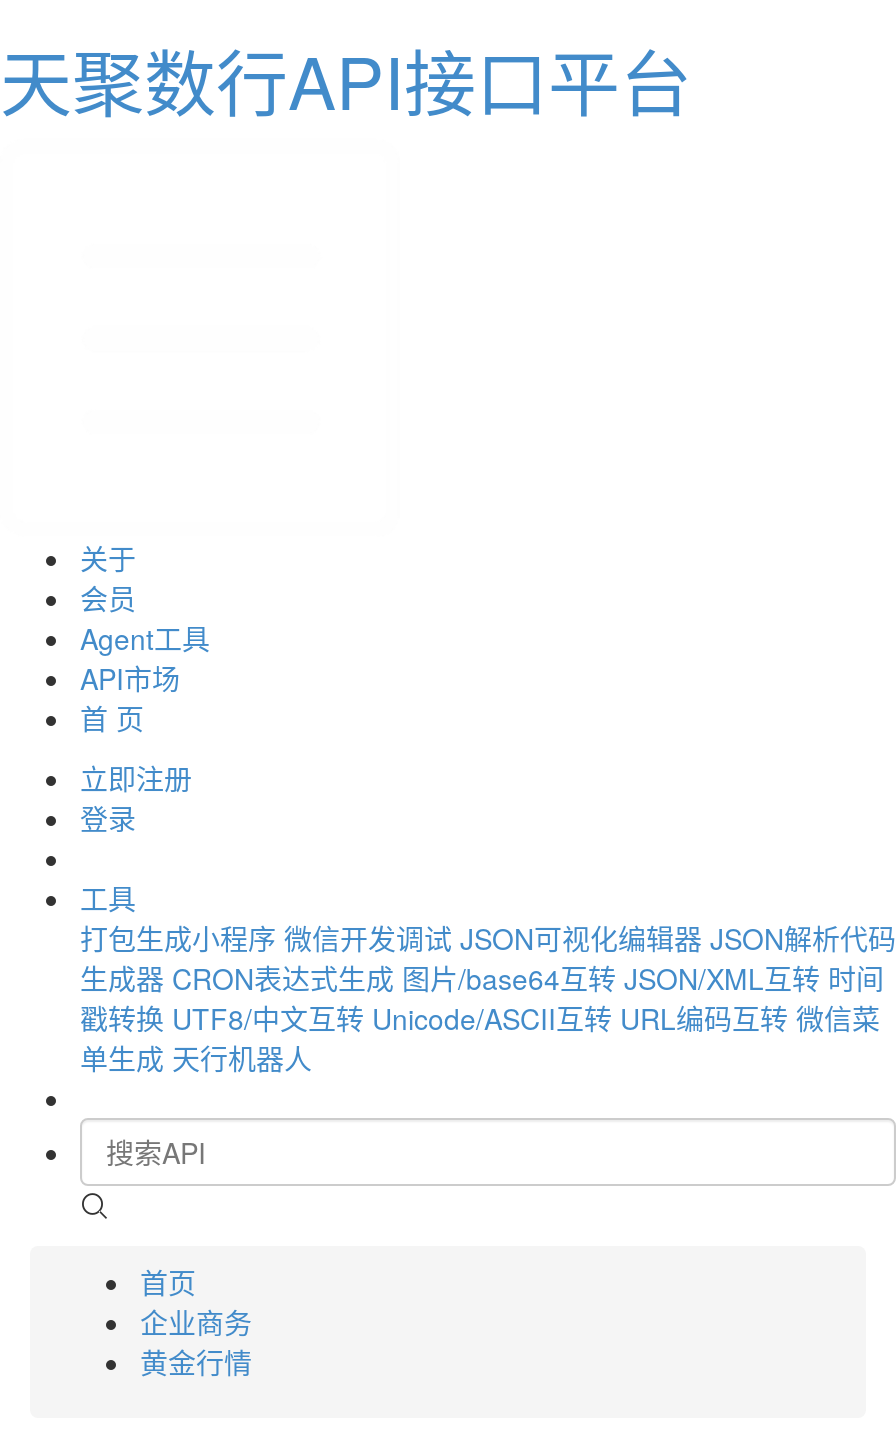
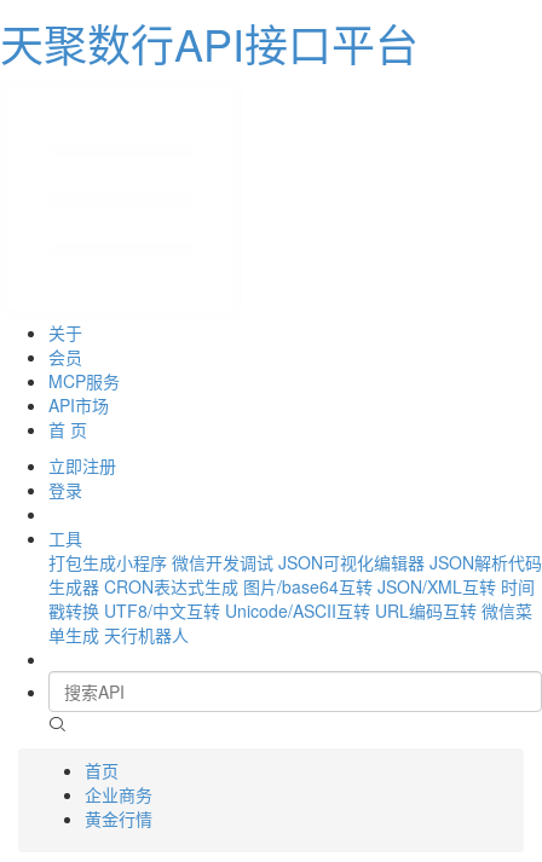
[80,618,210,658] Agent工具 -> [48,369,120,393] MCP服务

